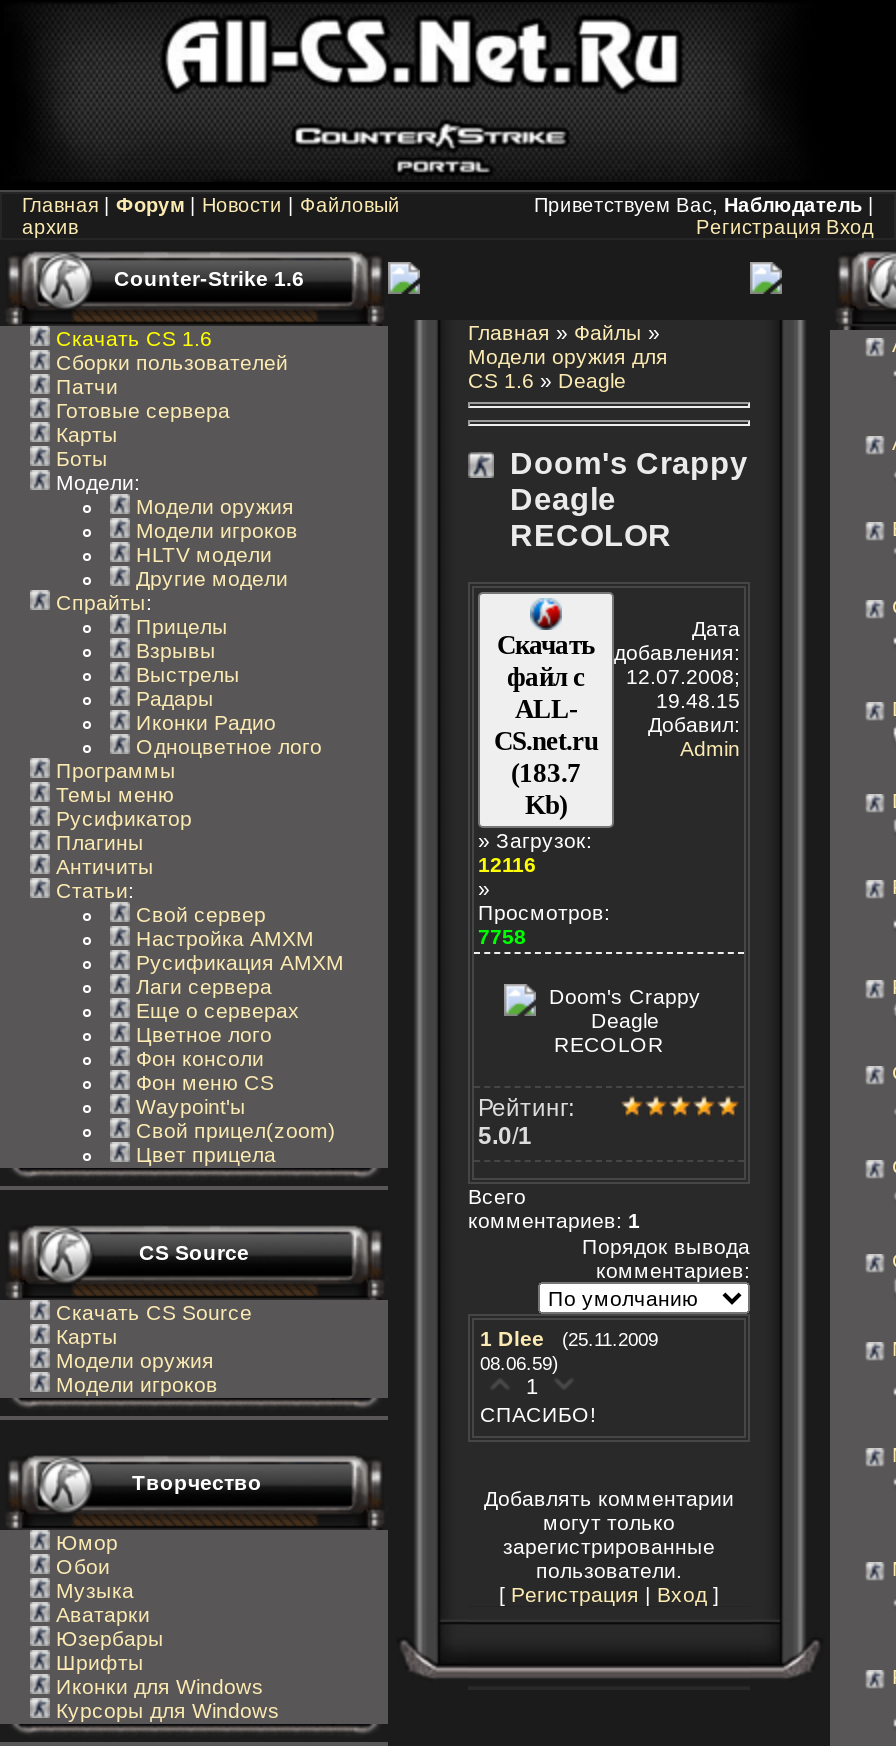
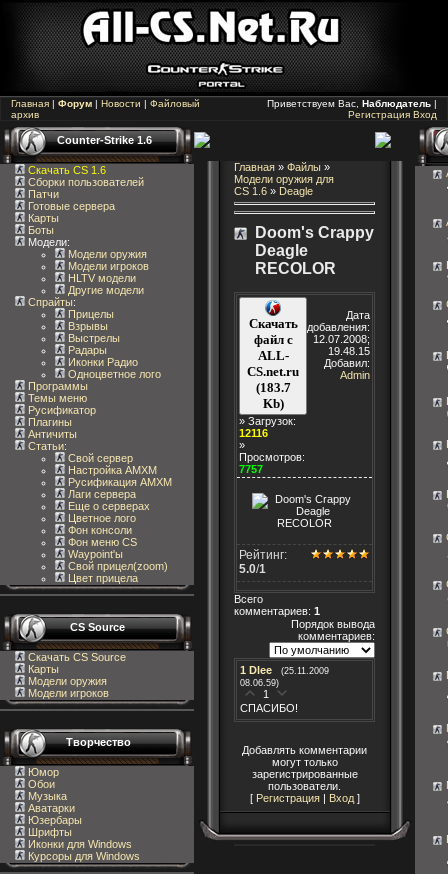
[478,923,526,947] 7758 -> [239,462,263,474] 7757

